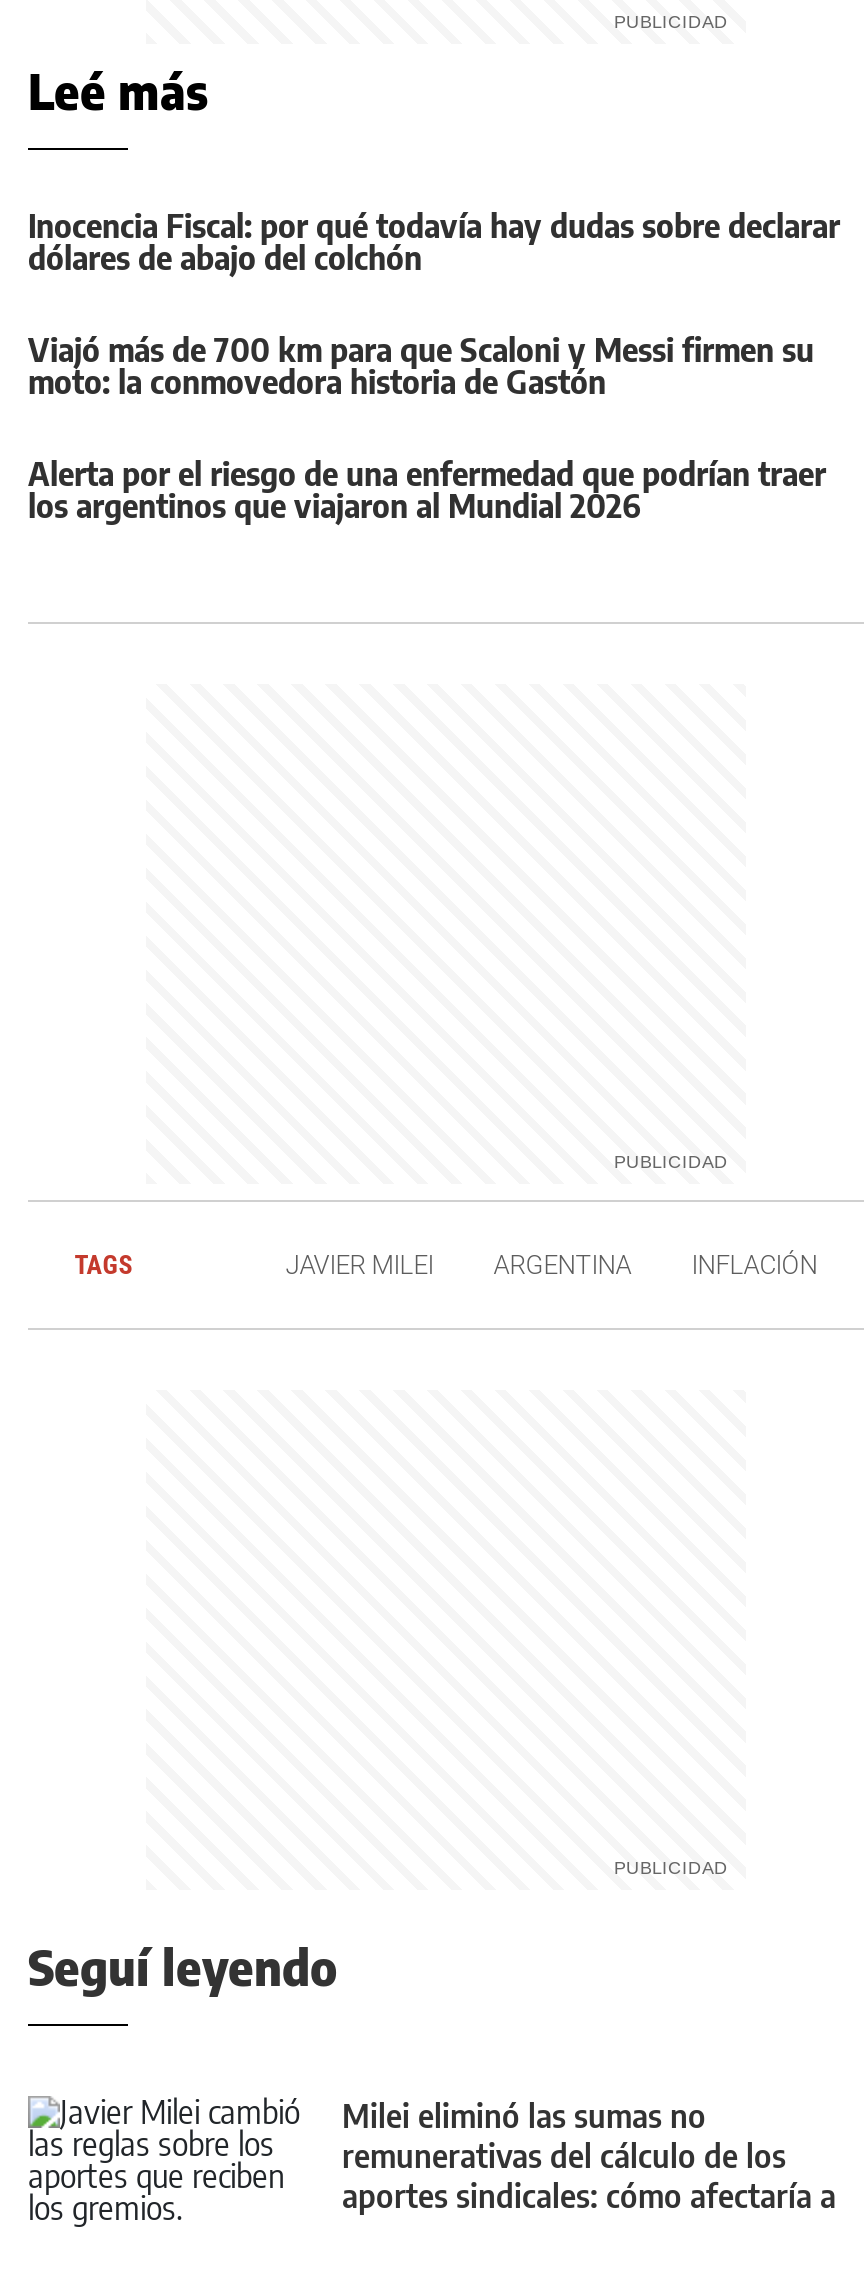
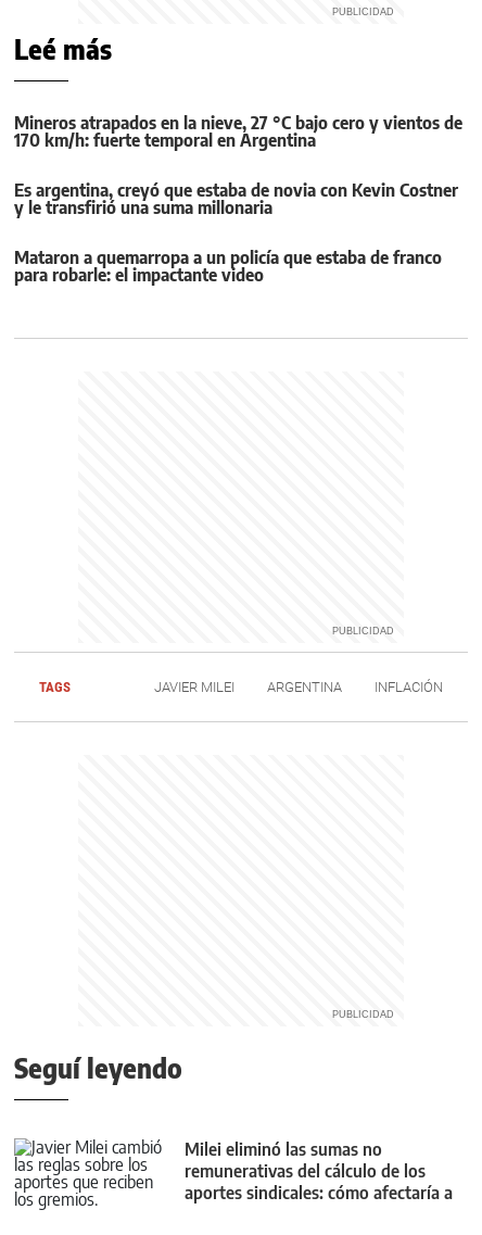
[28,206,840,278] Inocencia Fiscal: por qué todavía hay dudas sobre declarar | dólares de abajo del colchón -> [14,112,462,151] Mineros atrapados en la nieve, 27 °C bajo cero y vientos de | 170 km/h: fuerte temporal en Argentina
[28,330,814,402] Viajó más de 700 km para que Scaloni y Messi firmen su | moto: la conmovedora historia de Gastón -> [14,179,458,219] Es argentina, creyó que estaba de novia con Kevin Costner | y le transfirió una suma millonaria
[28,454,826,526] Alerta por el riesgo de una enfermedad que podrían traer | los argentinos que viajaron al Mundial 2026 -> [14,247,442,286] Mataron a quemarropa a un policía que estaba de franco | para robarle: el impactante video

